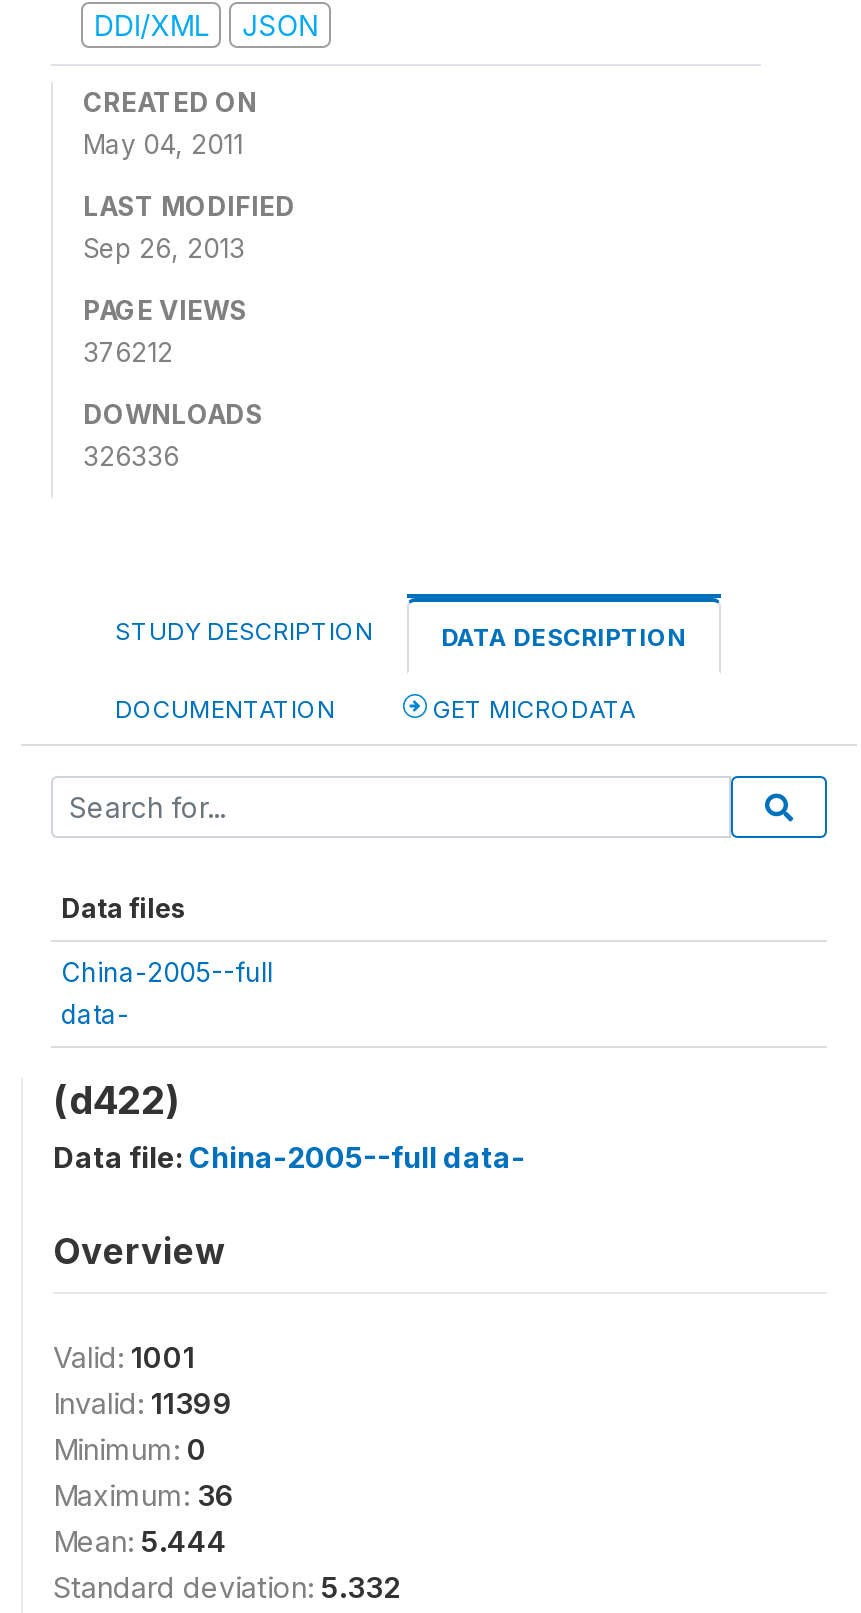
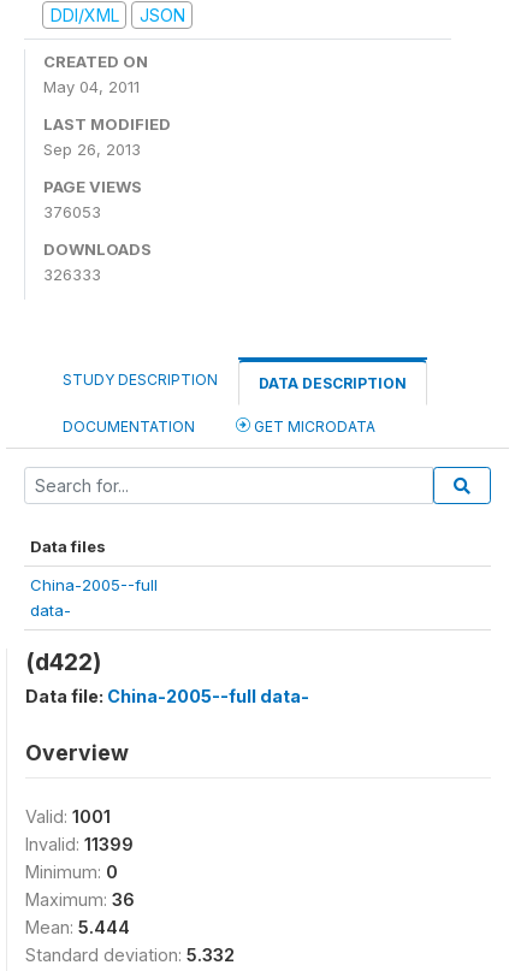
[83,336,173,368] 376212 -> [43,202,101,221] 376053
[83,440,179,472] 326336 -> [43,265,101,284] 326333

